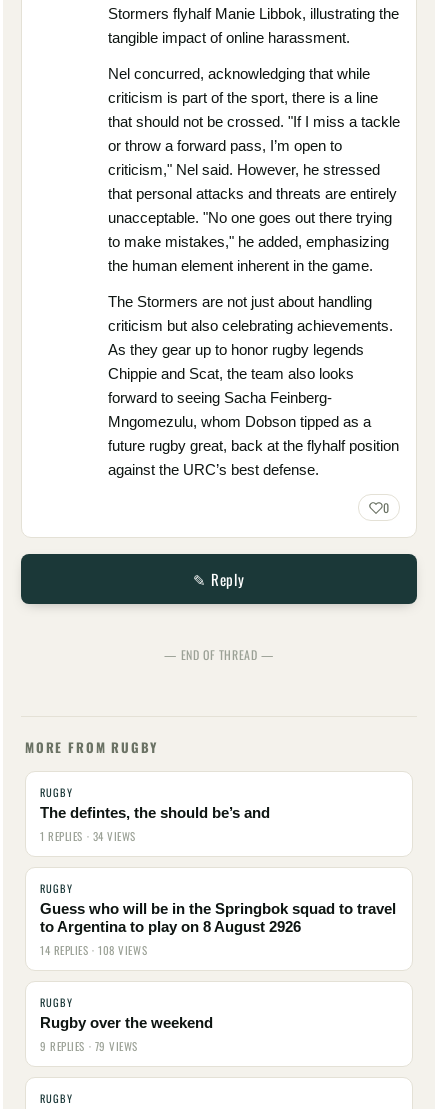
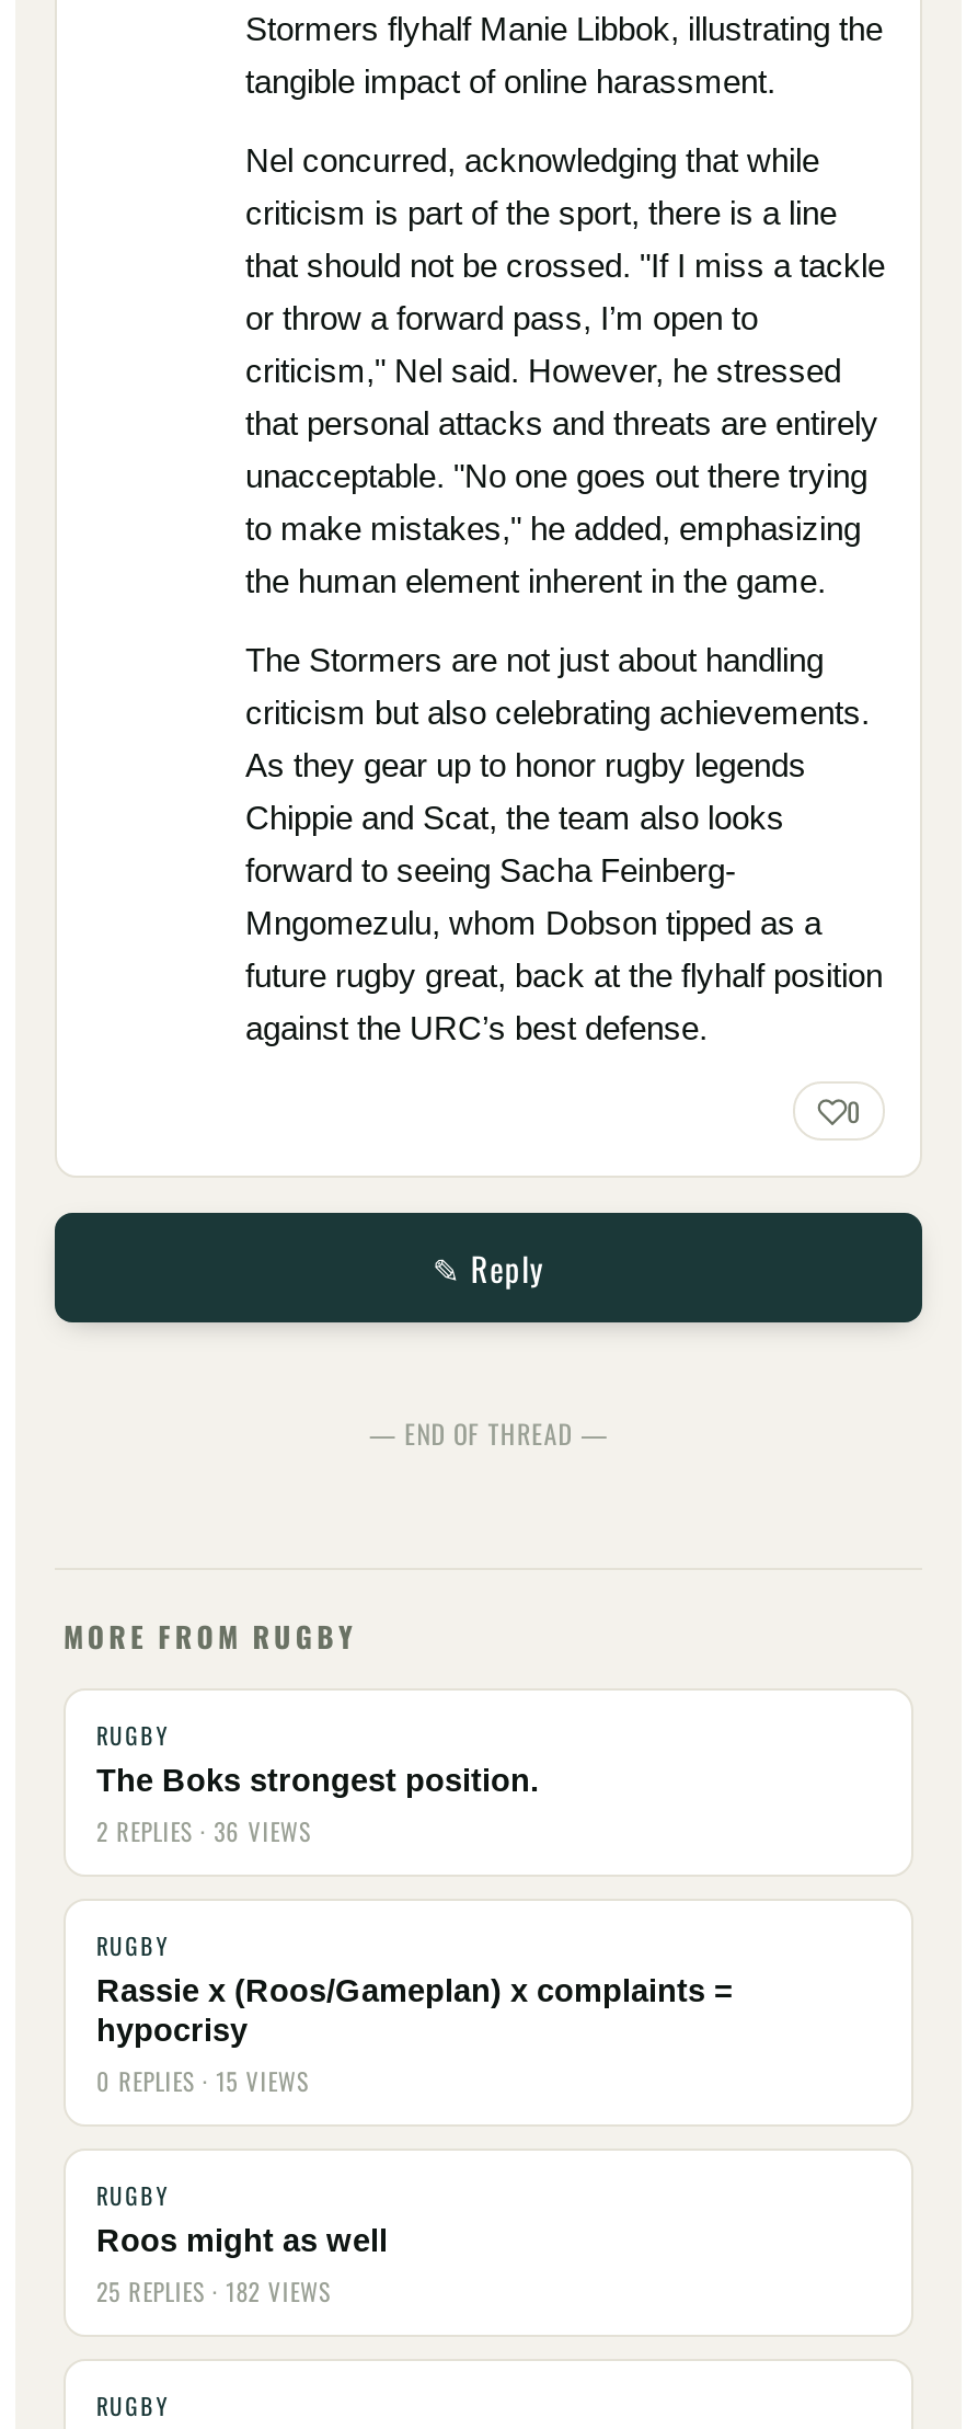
[40,805,270,844] The defintes, the should be’s and | 1 REPLIES · 34 VIEWS -> [96,1763,539,1849] The Boks strongest position. | 2 REPLIES · 36 VIEWS
[40,901,396,958] Guess who will be in the Springbok squad to travel | to Argentina to play on 8 August 2926 | 14 REPLIES · 108 VIEWS -> [96,1974,734,2099] Rassie x (Roos/Gameplan) x complaints = | hypocrisy | 0 REPLIES · 15 VIEWS
[40,1015,213,1054] Rugby over the weekend | 9 REPLIES · 79 VIEWS -> [96,2223,388,2309] Roos might as well | 25 REPLIES · 182 VIEWS

